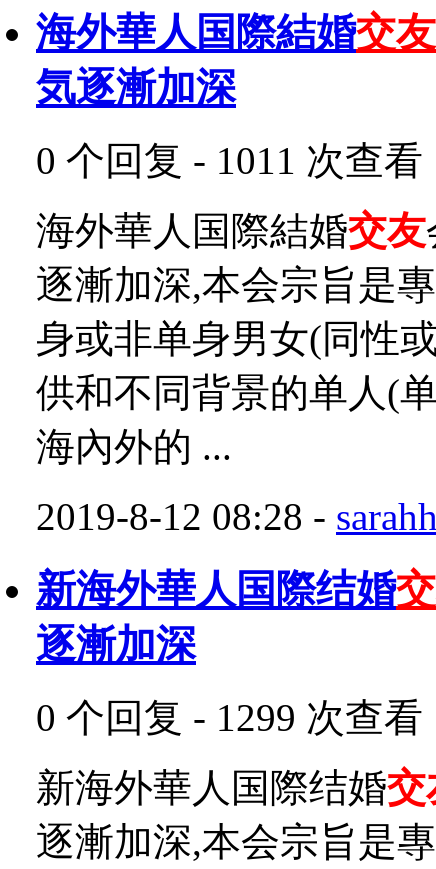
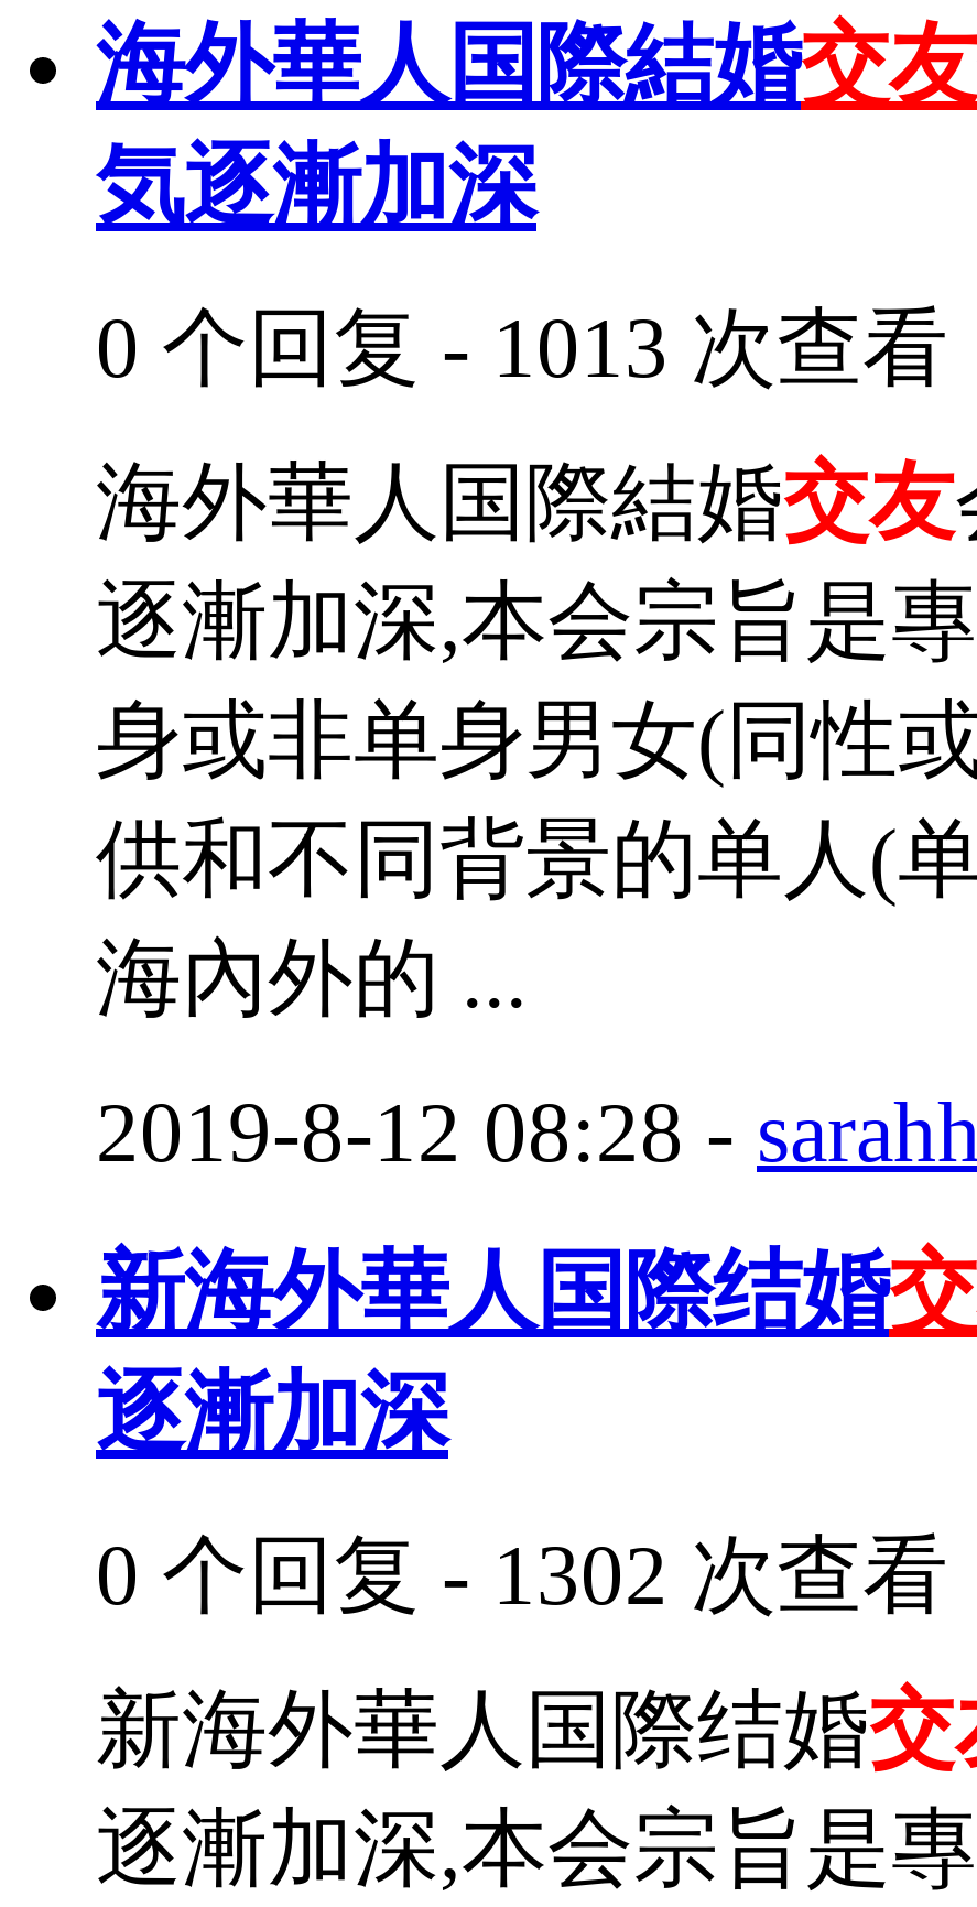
[36,138,423,181] 0 个回复 - 1011 次查看 -> [96,299,948,393] 0 个回复 - 1013 次查看
[36,696,423,739] 0 个回复 - 1299 次查看 -> [96,1527,948,1622] 0 个回复 - 1302 次查看

